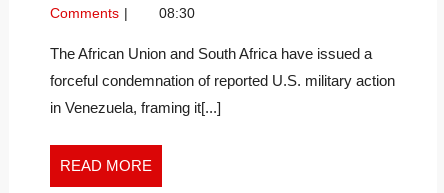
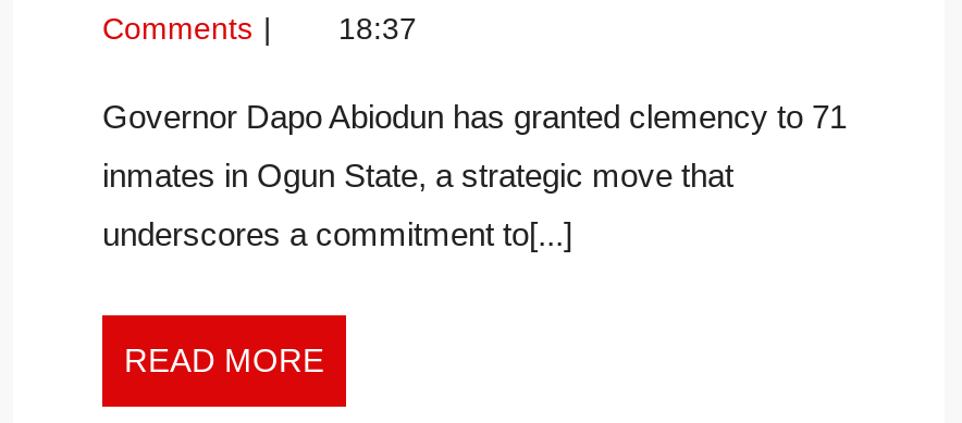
[50,5,194,21] Comments 08:30 -> [102,10,417,45] Comments 18:37
[50,45,372,62] The African Union and South Africa have issued a -> [102,97,847,134] Governor Dapo Abiodun has granted clemency to 71
[50,72,395,89] forceful condemnation of reported U.S. military action -> [102,156,733,193] inmates in Ogun State, a strategic move that
[50,99,221,116] in Venezuela, framing it[...] -> [102,215,572,252] underscores a commitment to[...]

